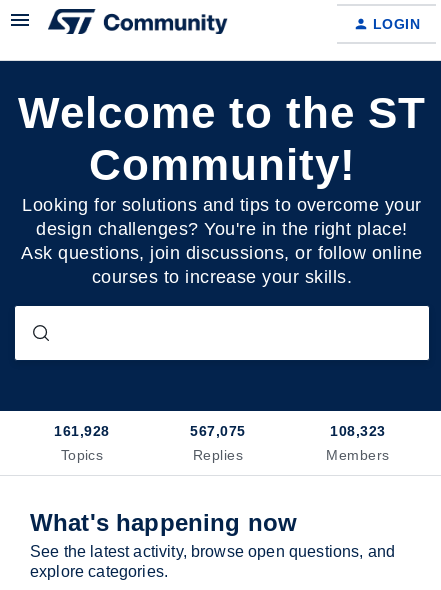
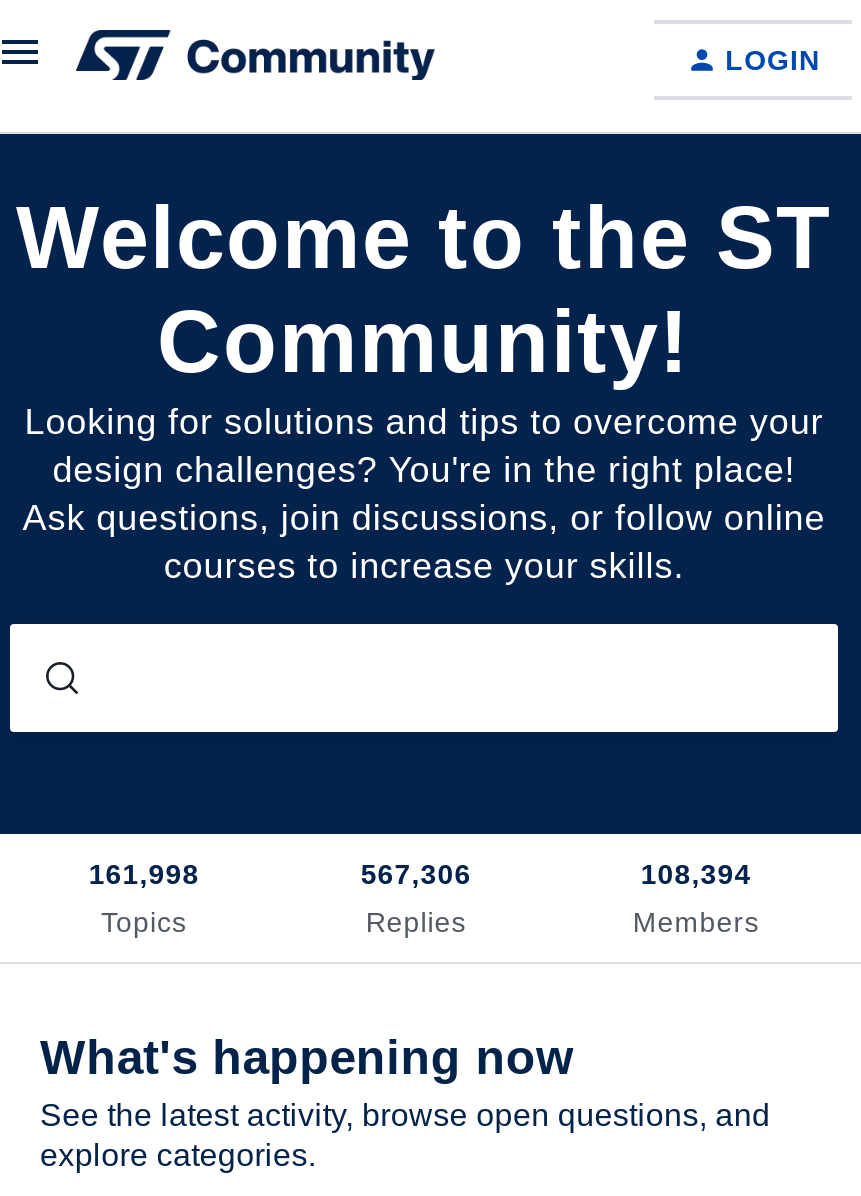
[54,423,110,439] 161,928 -> [89,858,199,890] 161,998
[190,423,246,439] 567,075 -> [361,858,471,890] 567,306
[330,423,386,439] 108,323 -> [641,858,751,890] 108,394

